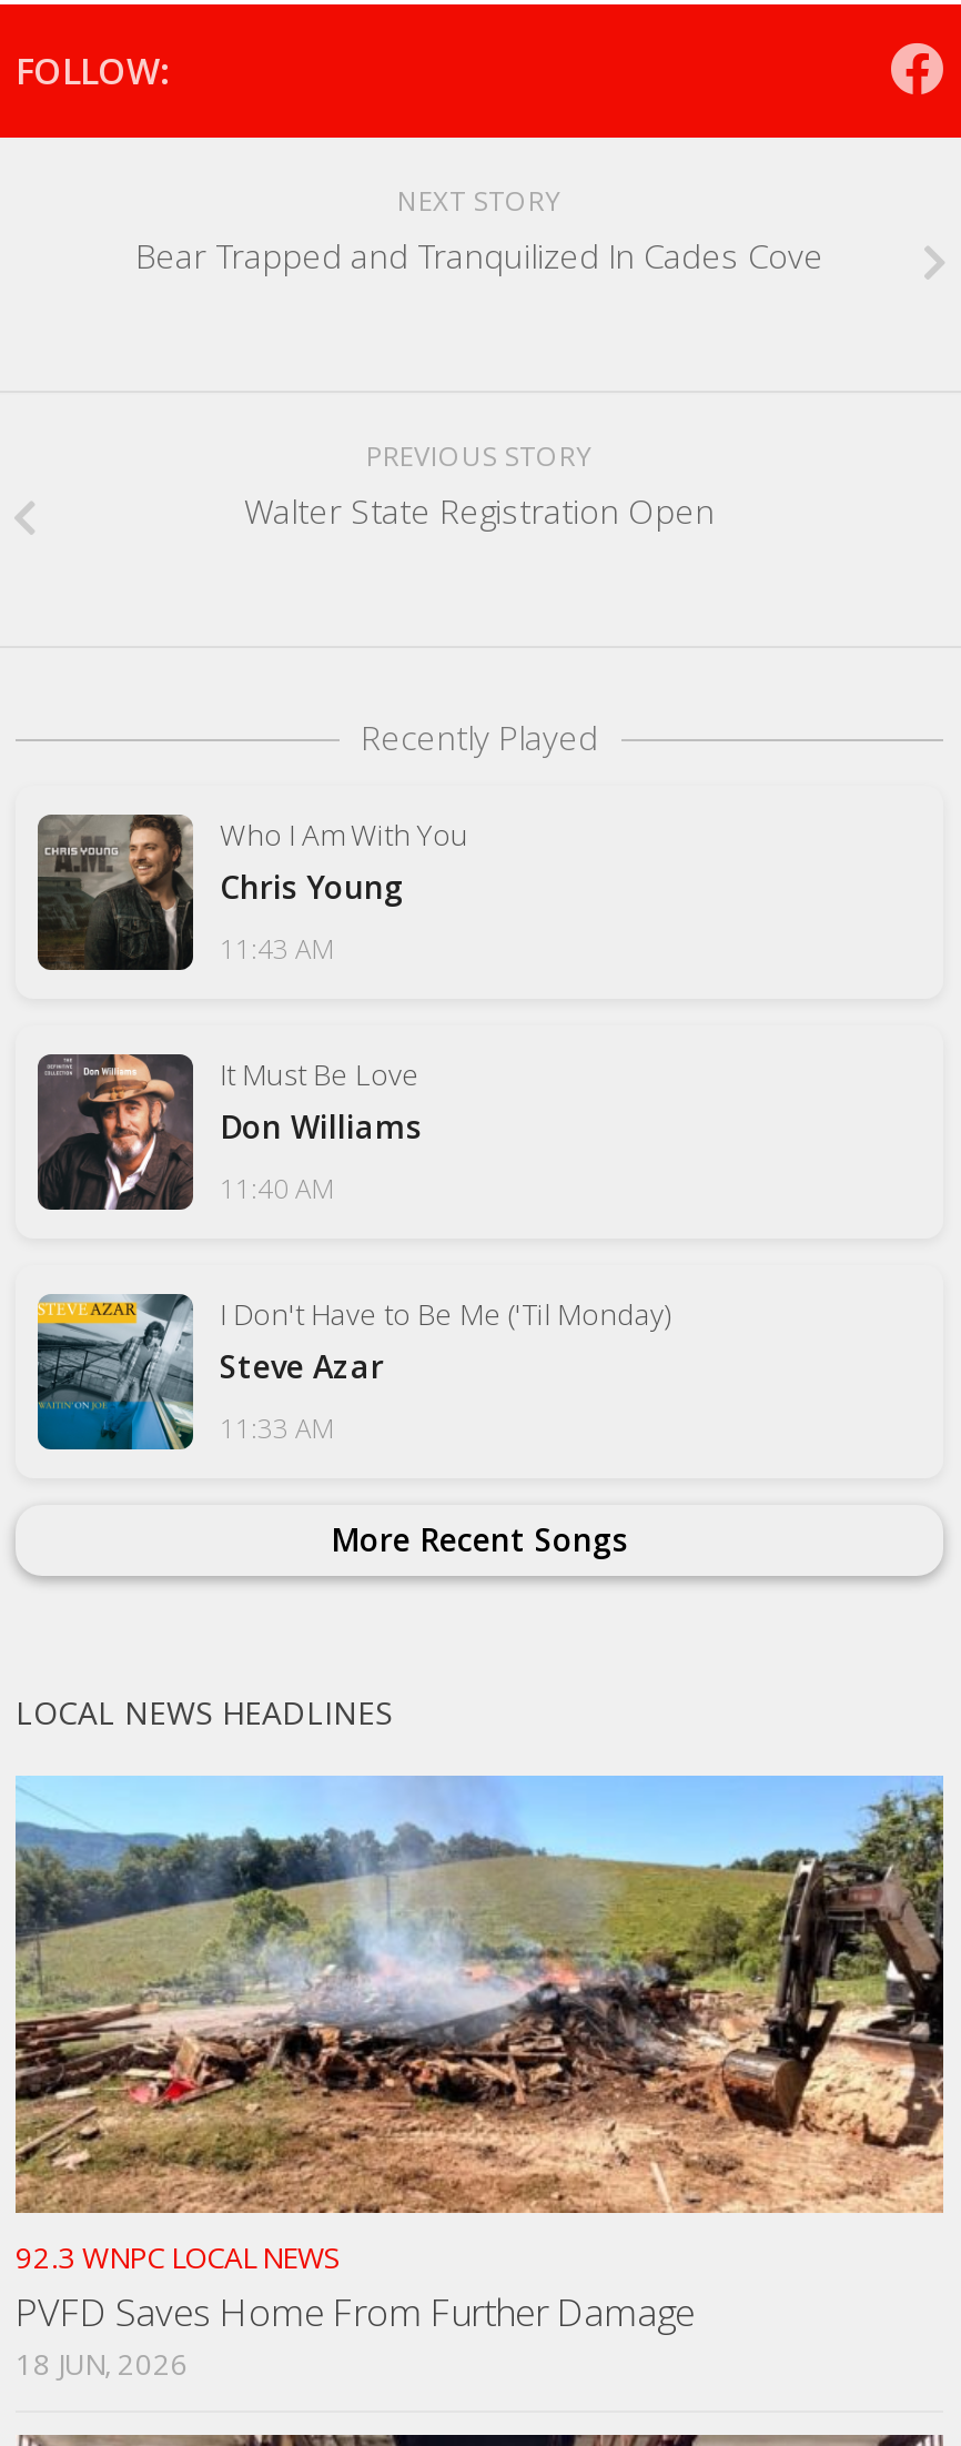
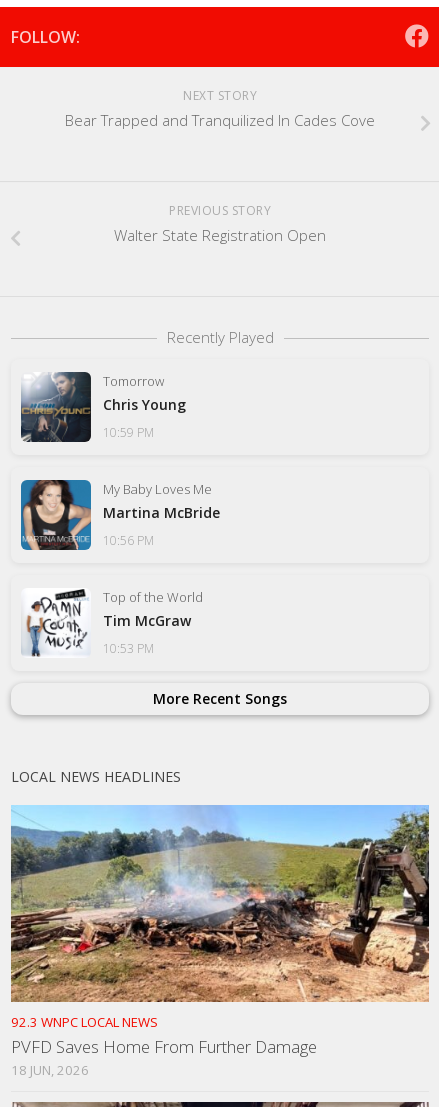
[36,812,468,970] [image] | Who I Am With You -> [21,372,164,442] [image] | Tomorrow
[220,930,333,967] 11:43 AM -> [103,424,154,441] 10:59 PM
[36,1052,422,1212] [image] | It Must Be Love | Don Williams -> [20,479,220,551] [image] | My Baby Loves Me | Martina McBride
[220,1169,333,1207] 11:40 AM -> [103,532,154,549] 10:56 PM
[36,1292,670,1452] [image] | I Don't Have to Be Me ('Til Monday) | Steve Azar -> [21,588,203,658] [image] | Top of the World | Tim McGraw
[220,1409,333,1447] 11:33 AM -> [103,640,154,657] 10:53 PM

